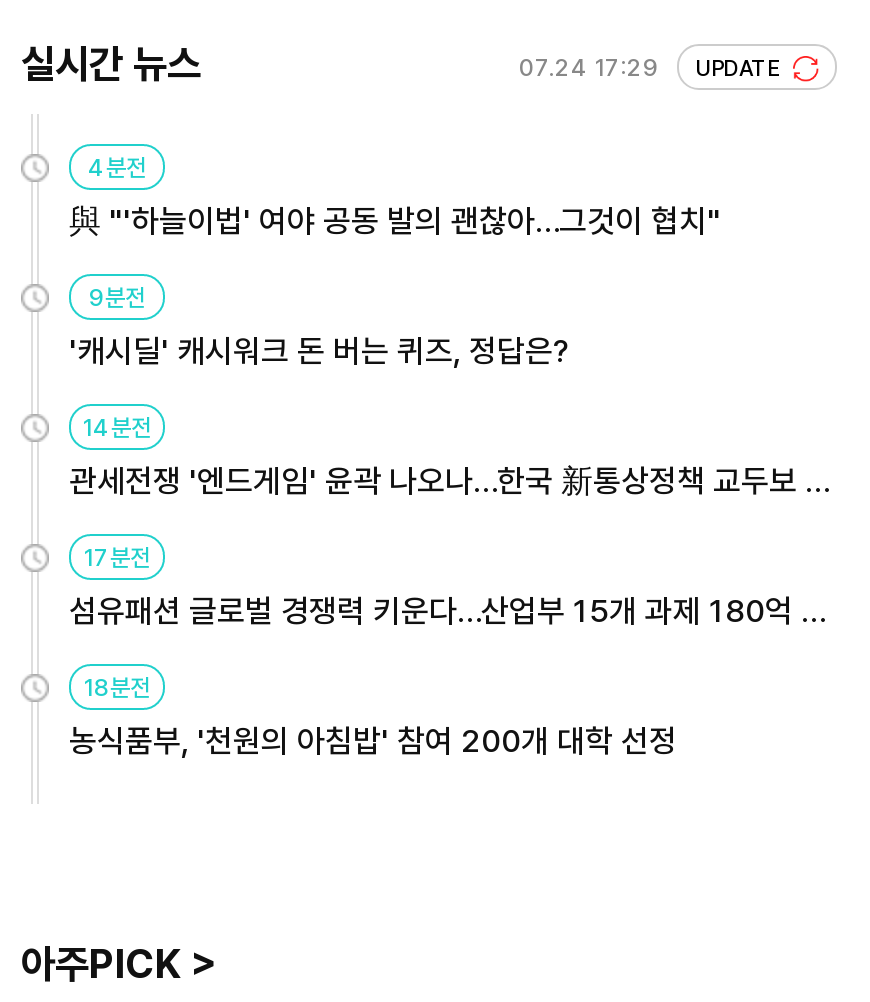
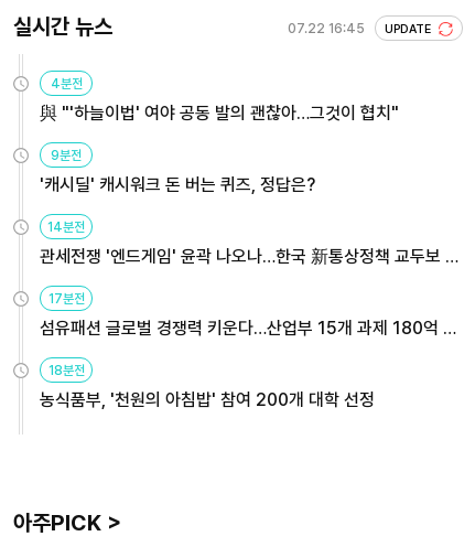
[519,54,785,82] 07.24 17:29 UPDATE -> [288,21,434,36] 07.22 16:45 UPDATE

